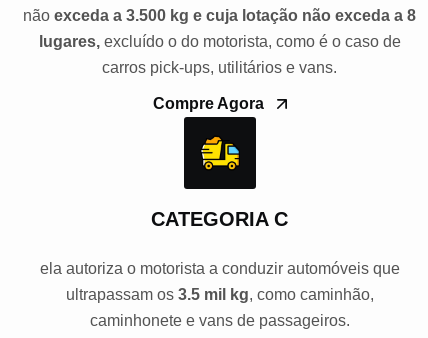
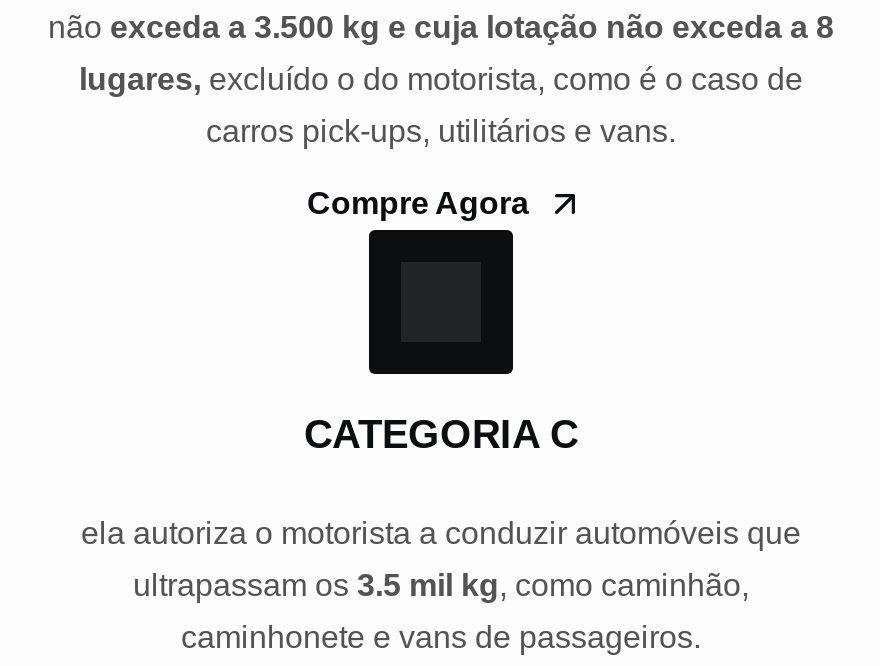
[201,136,240,170] [image] -> none

